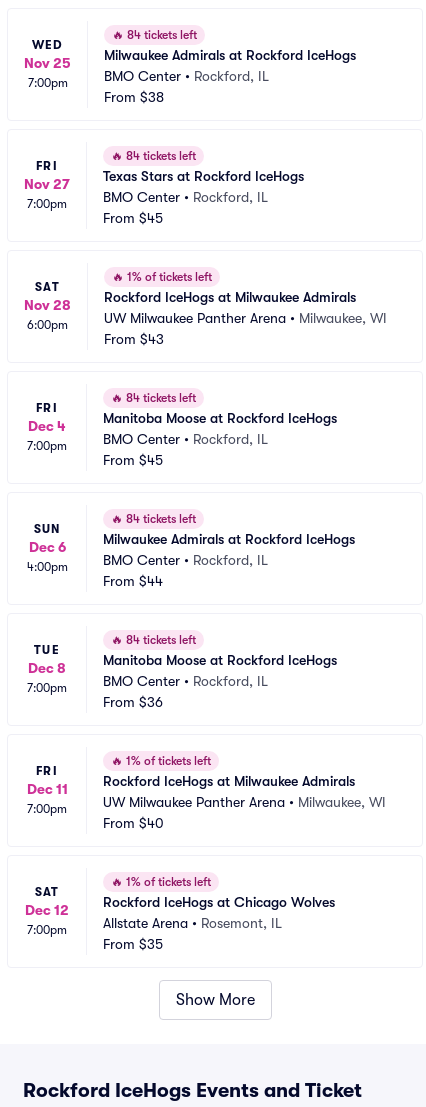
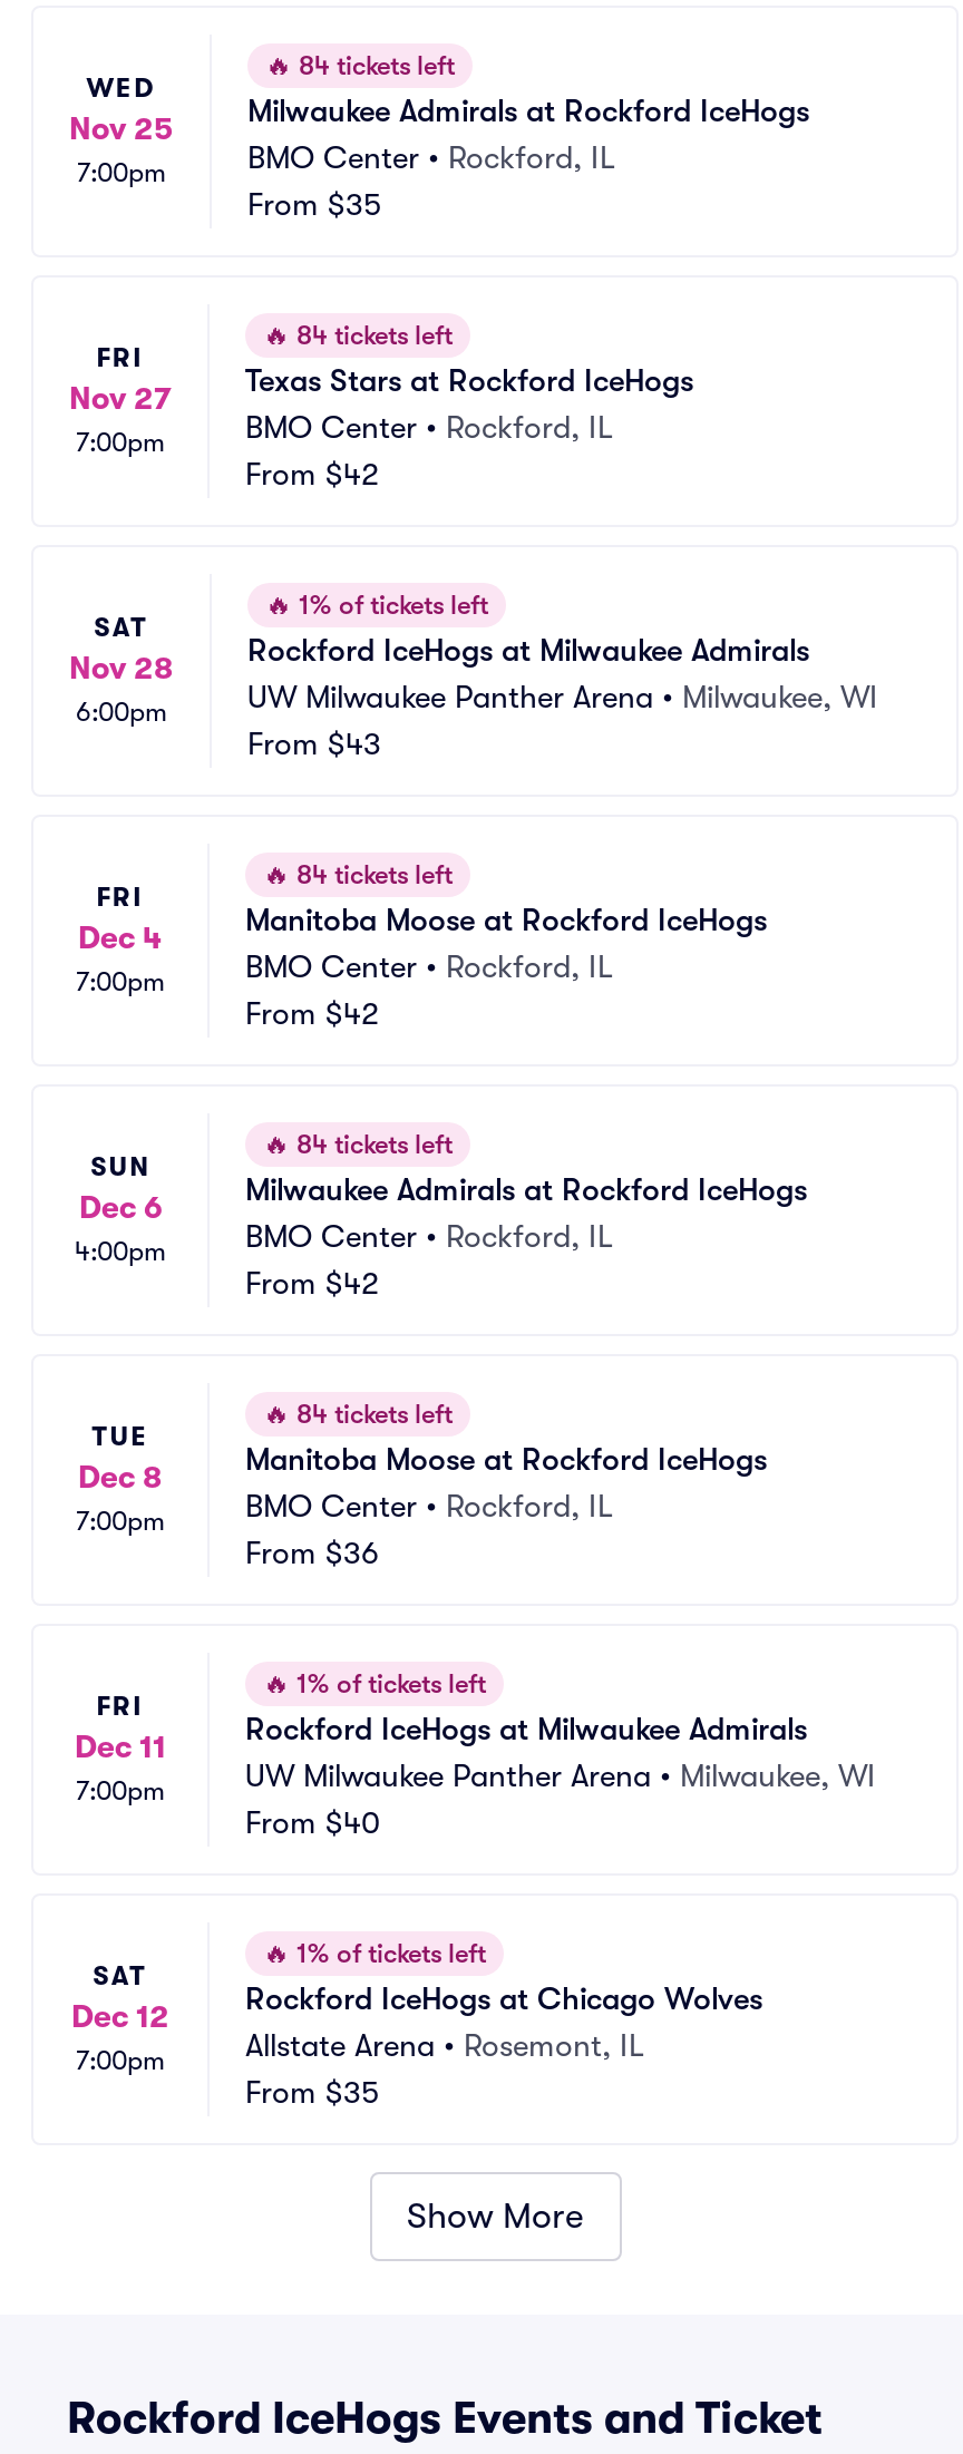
[104,89,164,105] From $38 -> [247,186,381,222] From $35
[103,210,163,226] From $45 -> [245,456,379,491] From $42
[103,452,163,468] From $45 -> [245,995,379,1031] From $42
[103,573,163,589] From $44 -> [245,1265,379,1301] From $42

